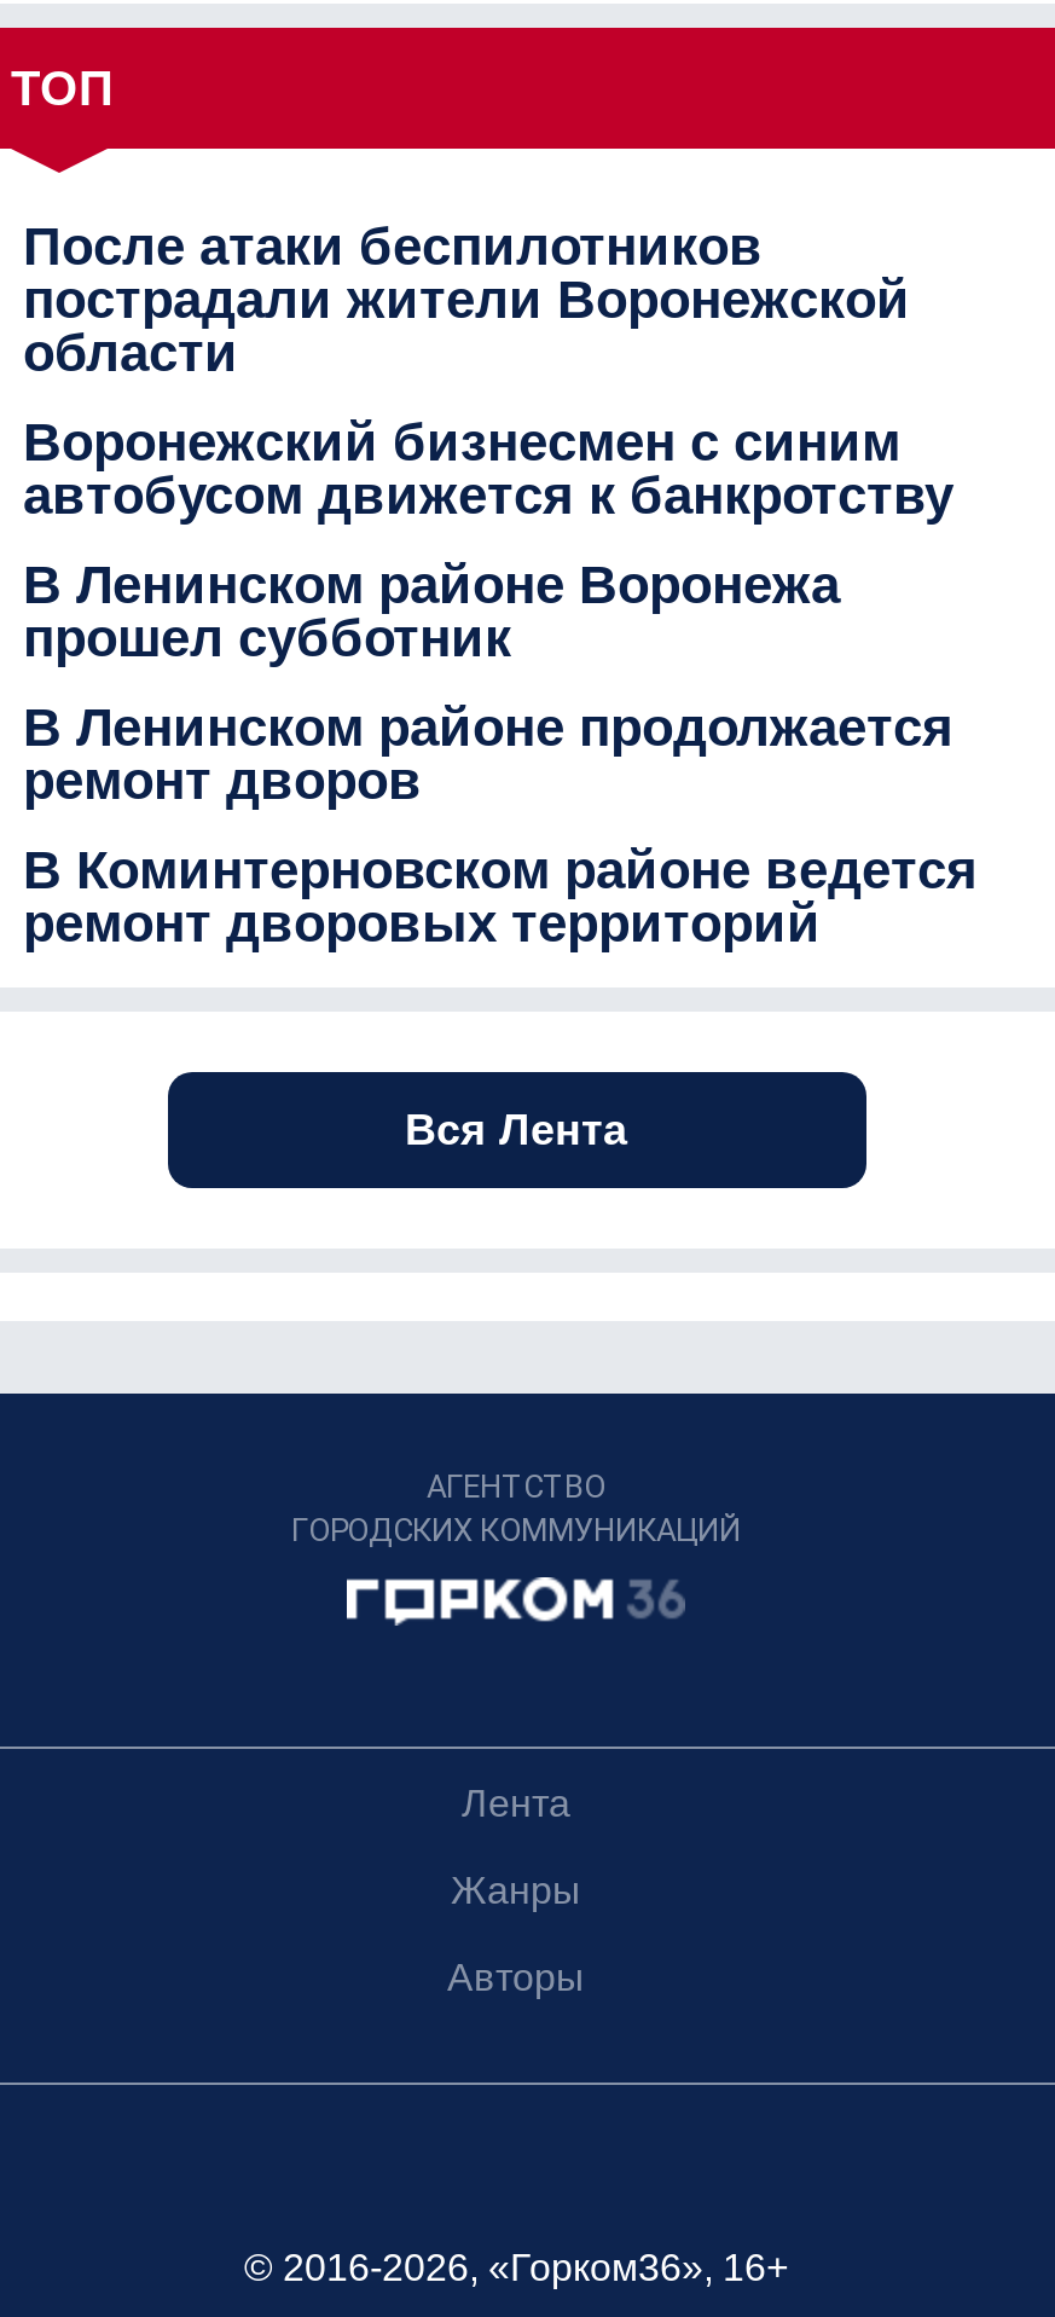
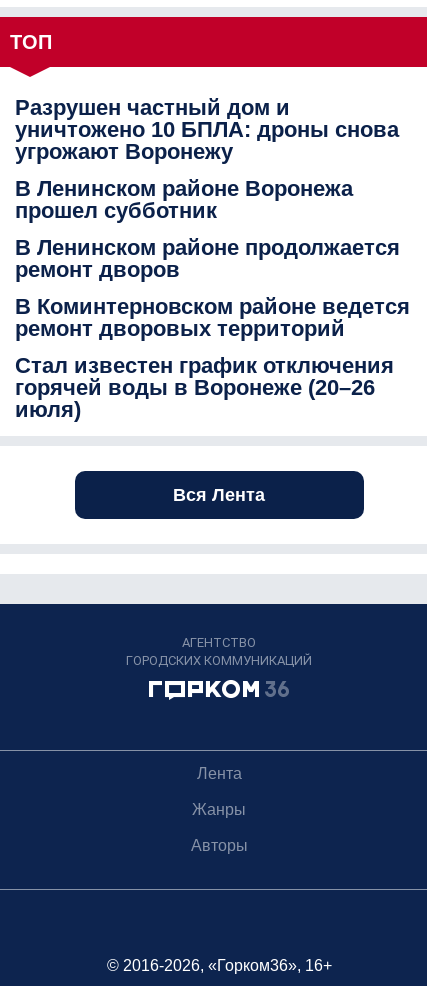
[23,217,953,526] После атаки беспилотников | пострадали жители Воронежской | области | Воронежский бизнесмен с синим | автобусом движется к банкротству -> [15,95,399,164] Разрушен частный дом и | уничтожено 10 БПЛА: дроны снова | угрожают Воронежу
moved [23,555,978,954] -> [15,176,410,341]: В Ленинском районе Воронежа | прошел субботник | В Ленинском районе продолжается | ремонт дворов | В Коминтерновском районе ведется | ремонт дворовых территорий
none -> [15,353,394,422] Стал известен график отключения | горячей воды в Воронеже (20–26 | июля)

